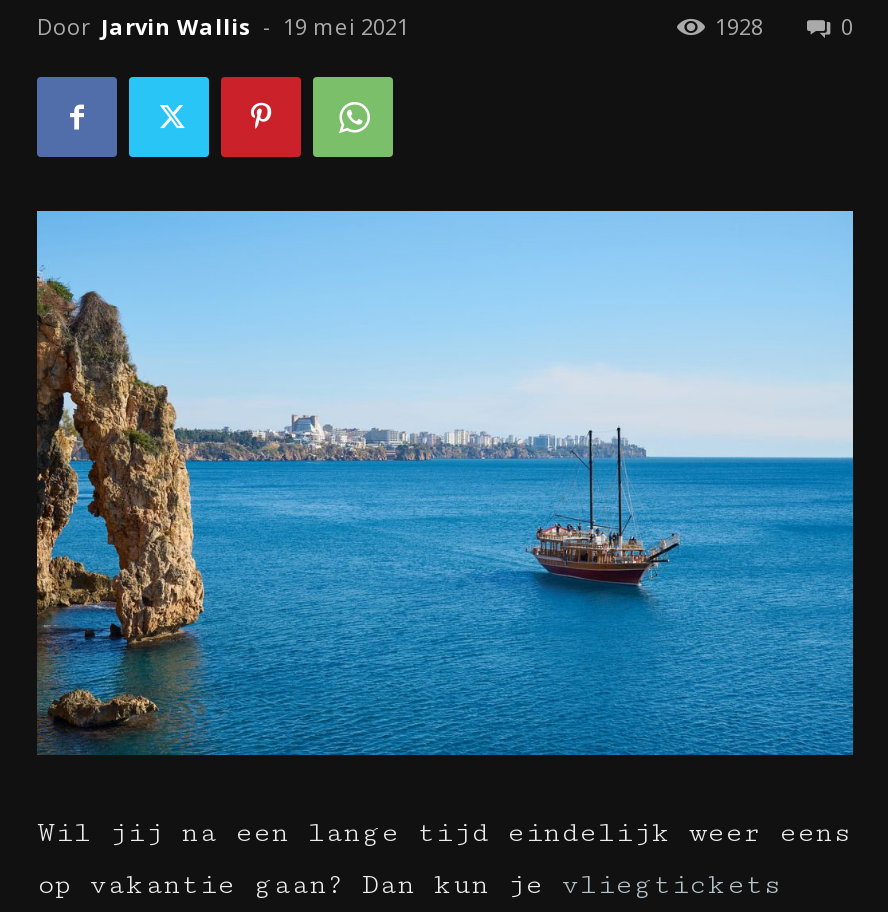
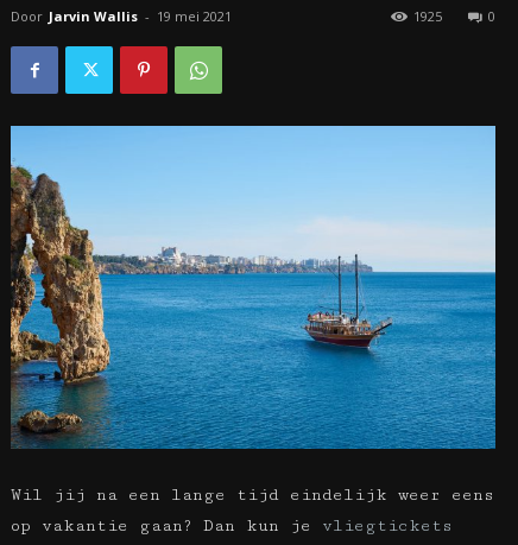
[715,11,763,41] 1928 -> [413,7,442,25] 1925

